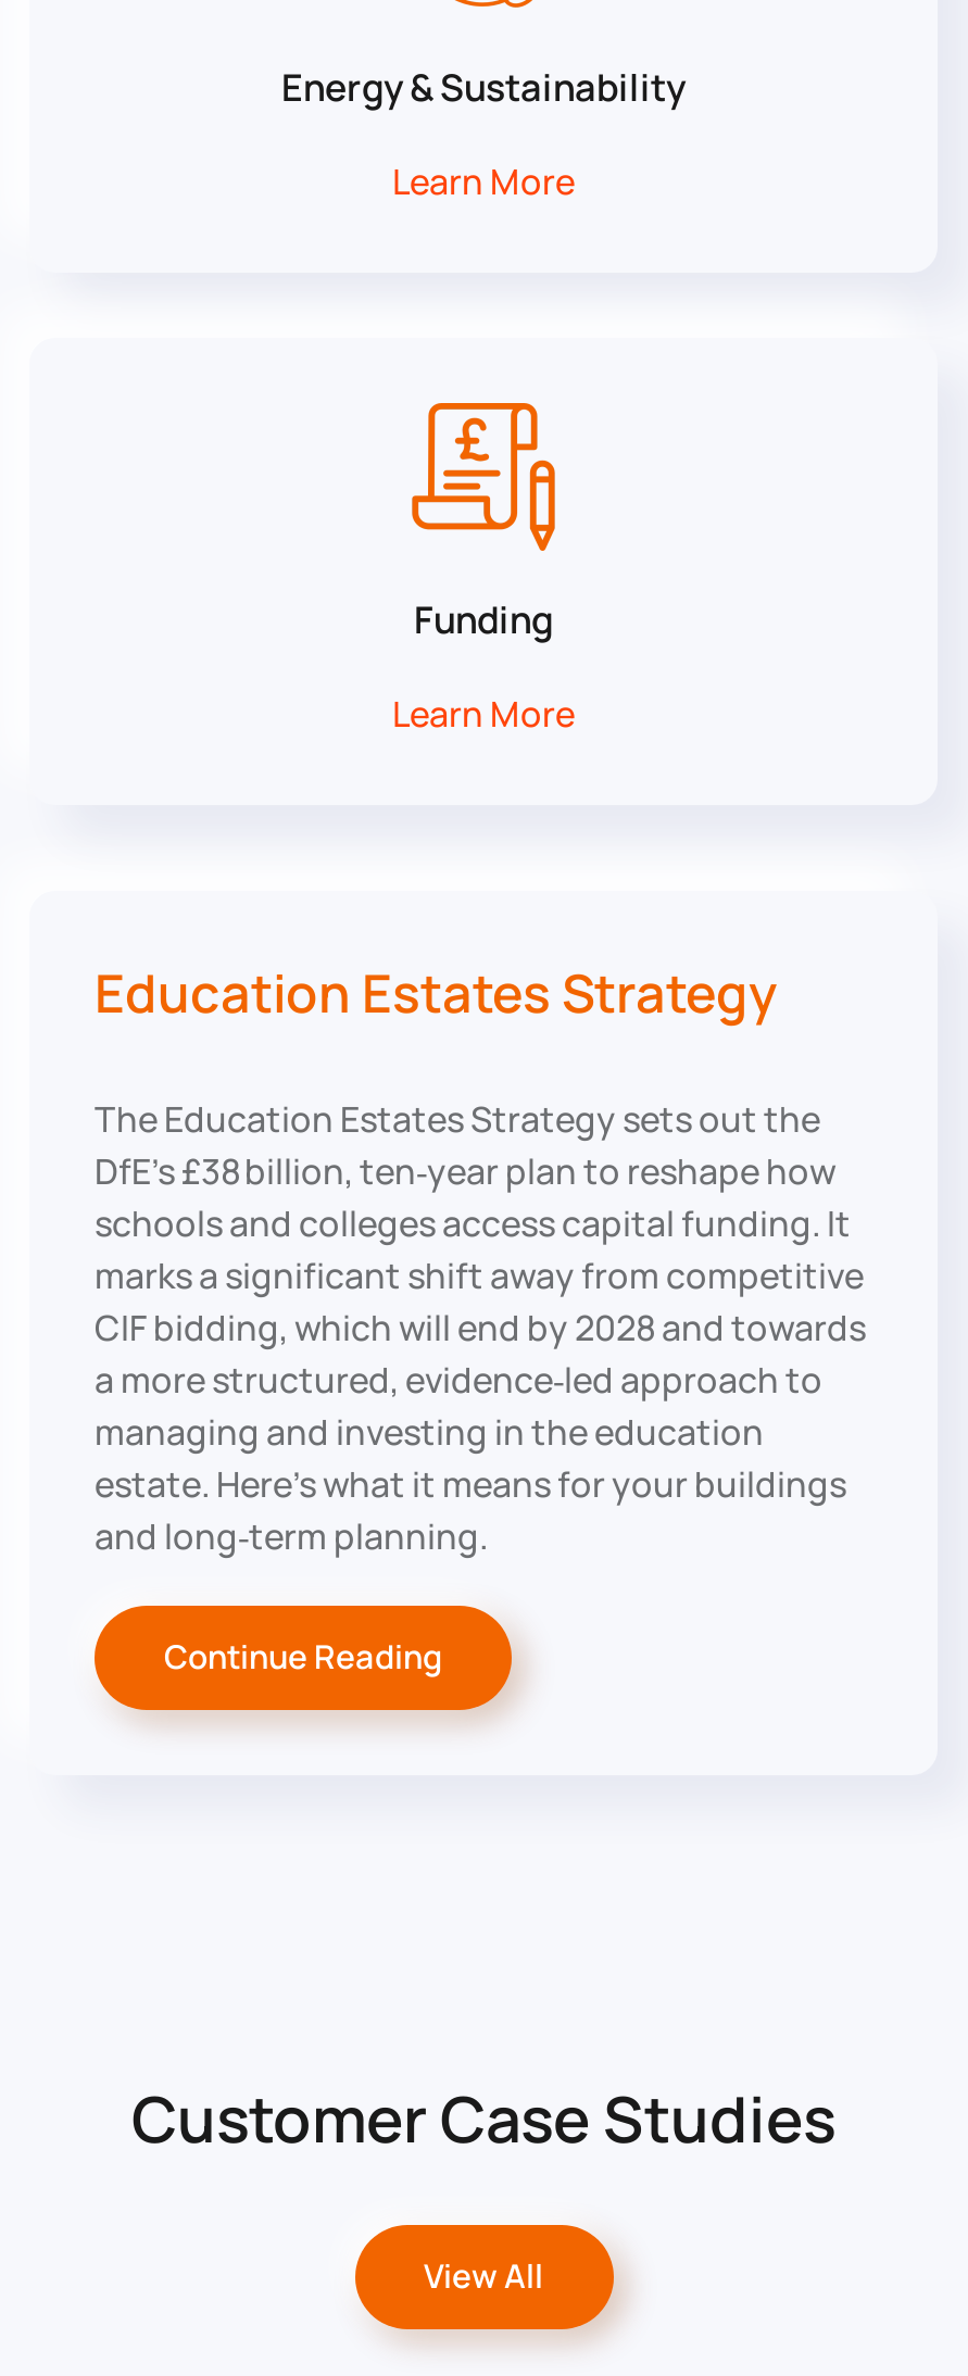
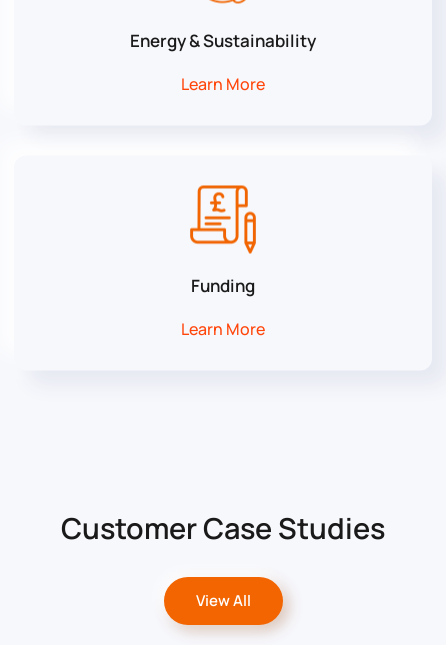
[95,956,866,1680] Education Estates Strategy | The Education Estates Strategy sets out the | DfE’s £38 billion, ten‑year plan to reshape how | schools and colleges access capital funding. It | marks a significant shift away from competitive | CIF bidding, which will end by 2028 and towards | a more structured, evidence‑led approach to | managing and investing in the education | estate. Here’s what it means for your buildings | and long‑term planning. | Continue Reading -> none

